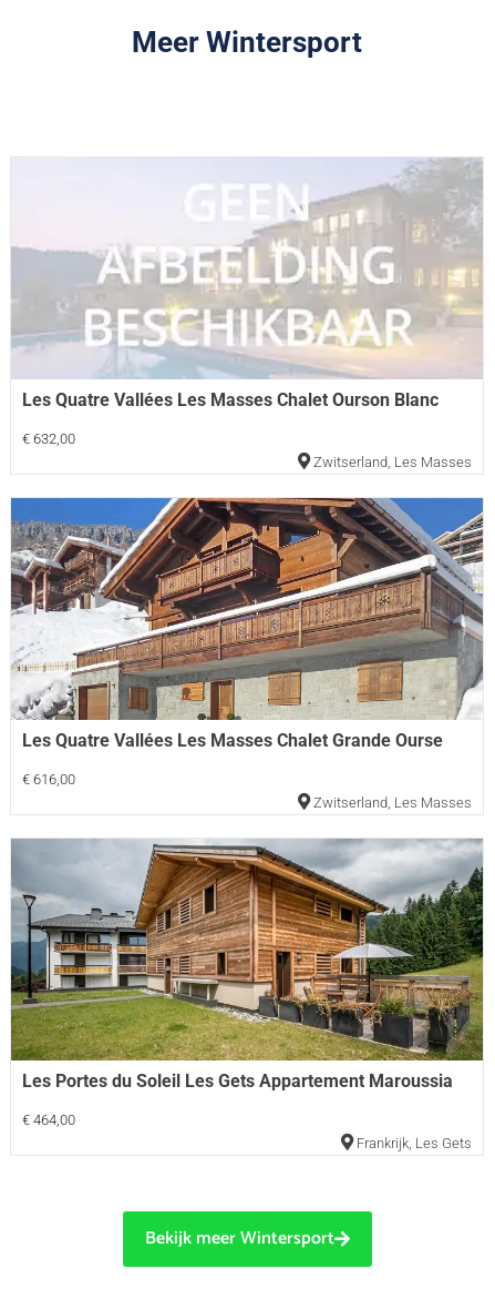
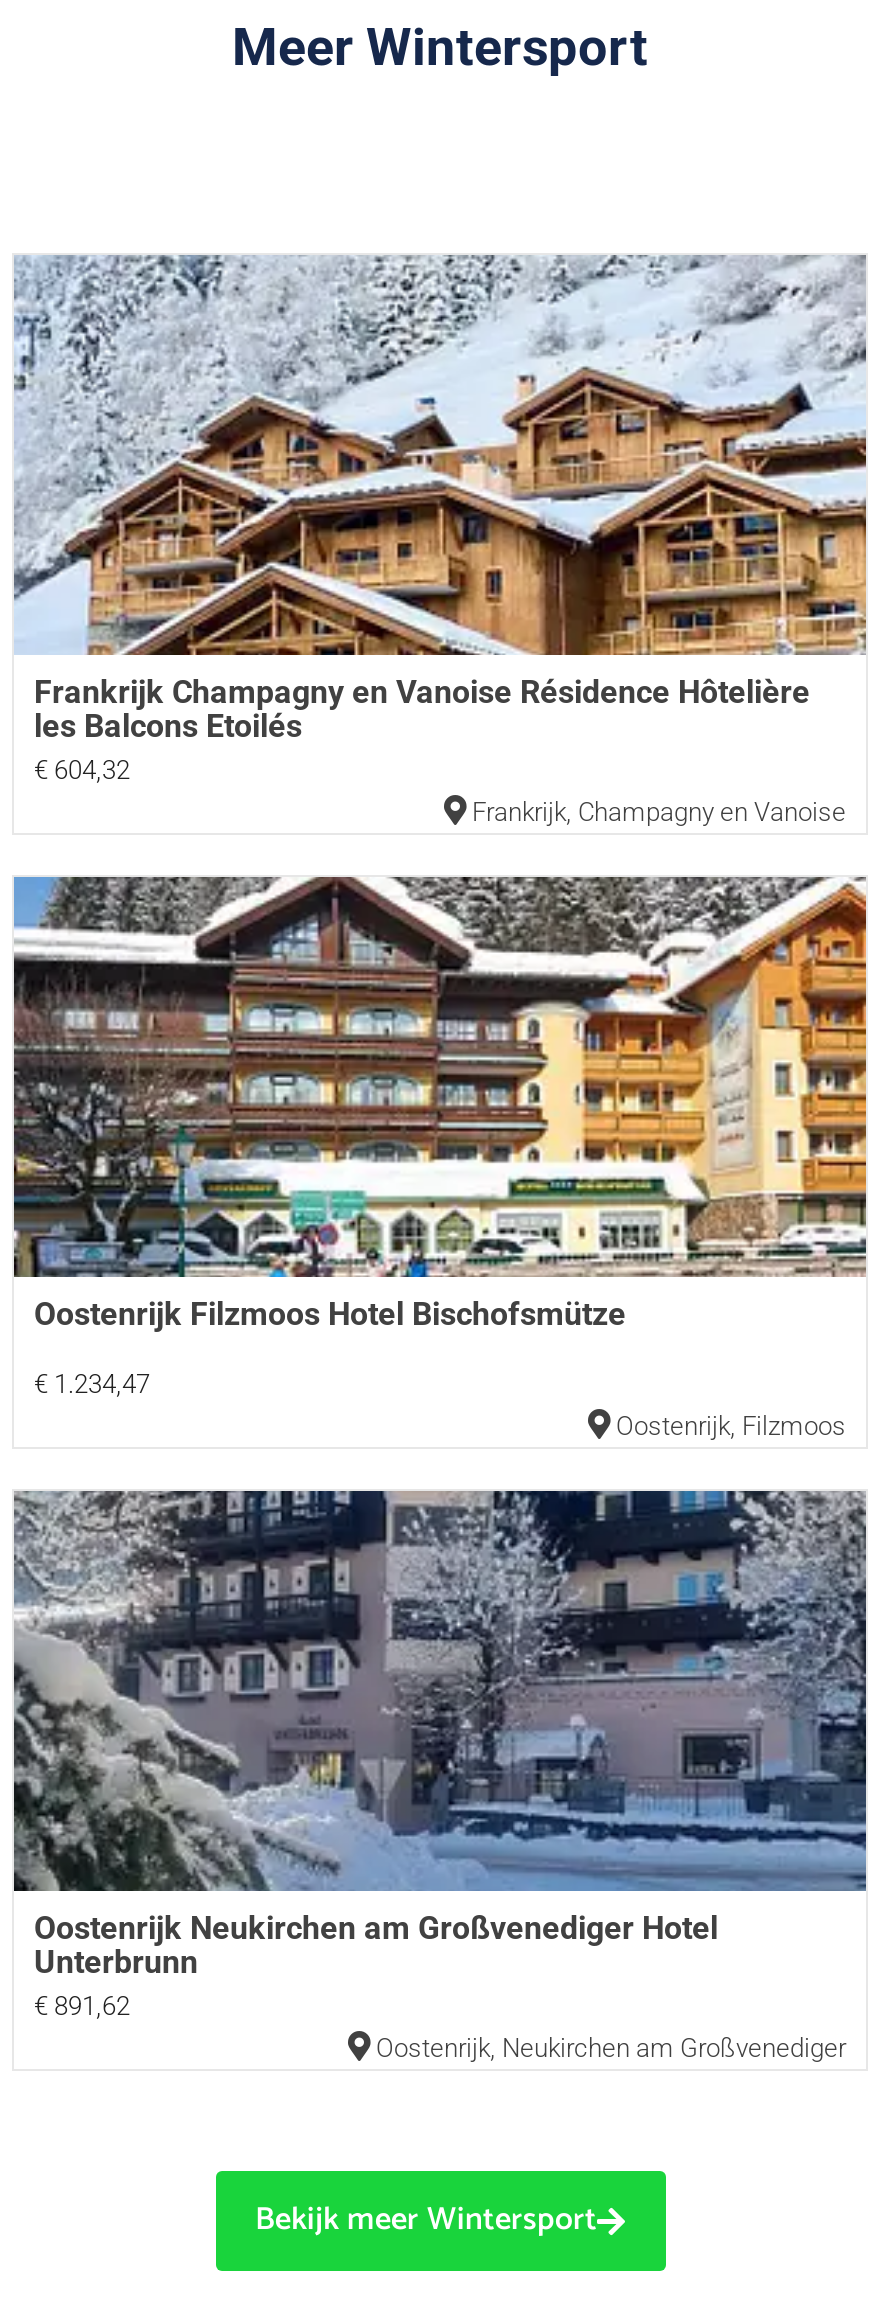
[12,158,483,470] [image] | Les Quatre Vallées Les Masses Chalet Ourson Blanc | € 632,00 | Zwitserland, Les Masses -> [12,253,866,827] [image] | Frankrijk Champagny en Vanoise Résidence Hôtelière | les Balcons Etoilés | € 604,32 | Frankrijk, Champagny en Vanoise
[11,497,484,811] [image] | Les Quatre Vallées Les Masses Chalet Grande Ourse | € 616,00 | Zwitserland, Les Masses -> [12,875,868,1441] [image] | Oostenrijk Filzmoos Hotel Bischofsmütze | € 1.234,47 | Oostenrijk, Filzmoos
[10,838,484,1151] [image] | Les Portes du Soleil Les Gets Appartement Maroussia | € 464,00 | Frankrijk, Les Gets -> [14,1489,868,2063] [image] | Oostenrijk Neukirchen am Großvenediger Hotel | Unterbrunn | € 891,62 | Oostenrijk, Neukirchen am Großvenediger

